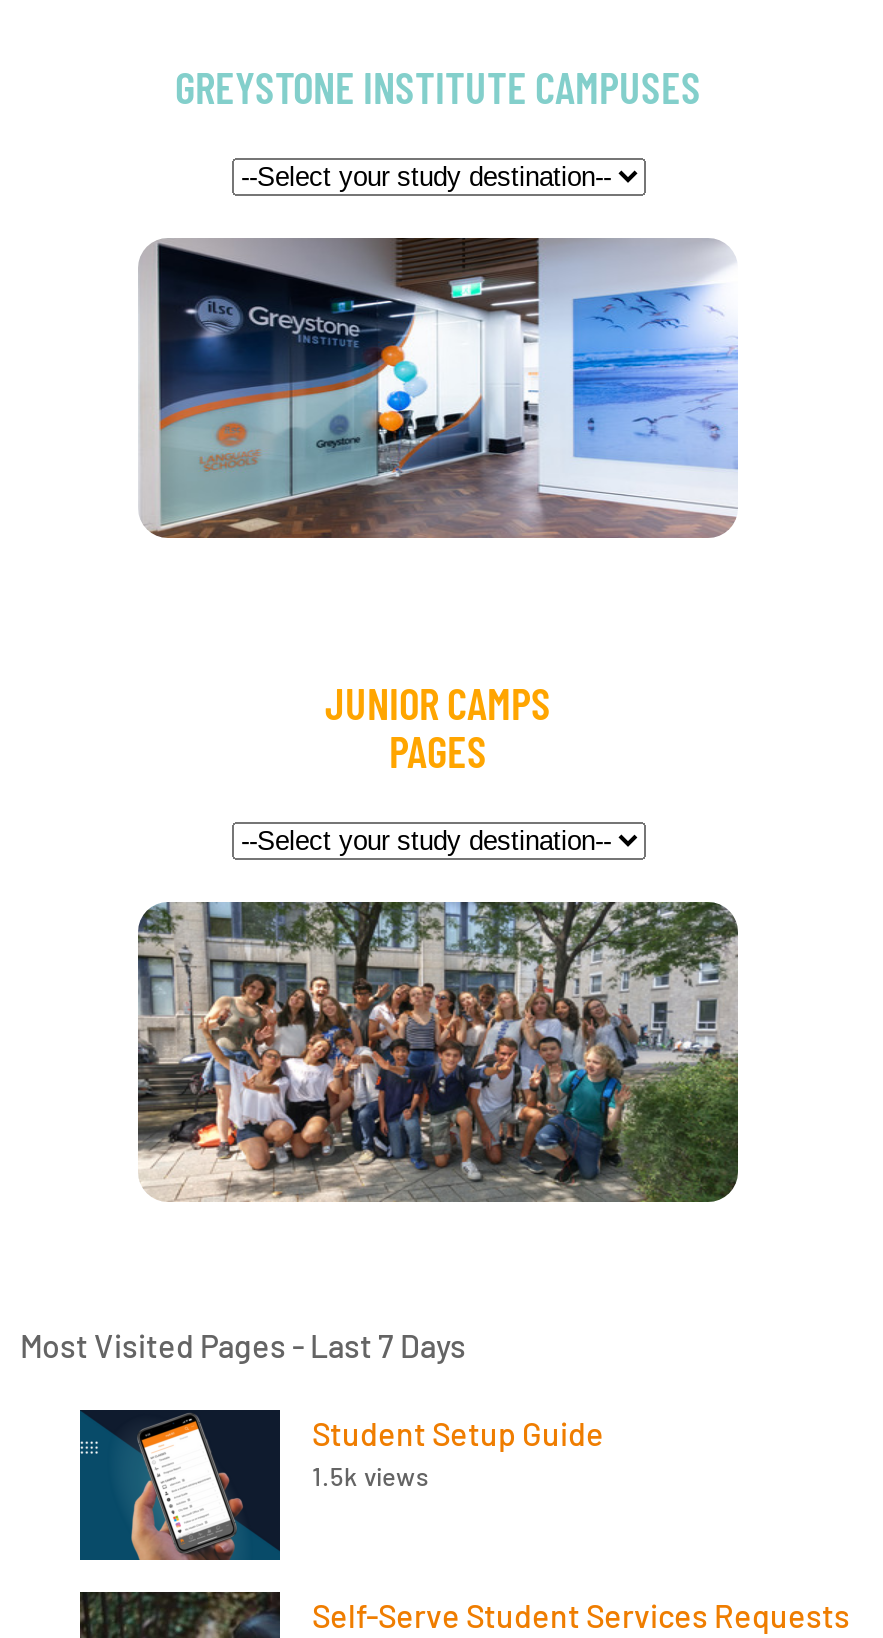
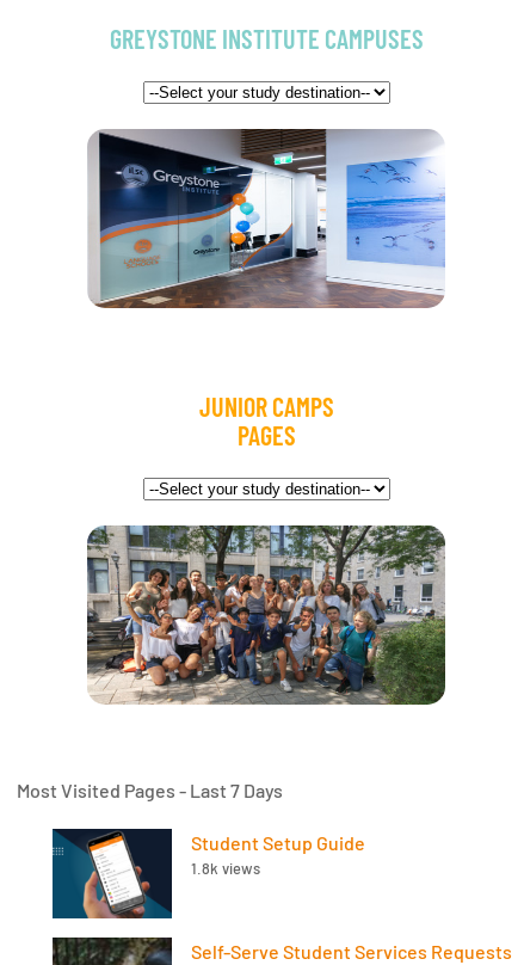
[312,1459,428,1491] 1.5k views -> [191,858,260,877] 1.8k views

